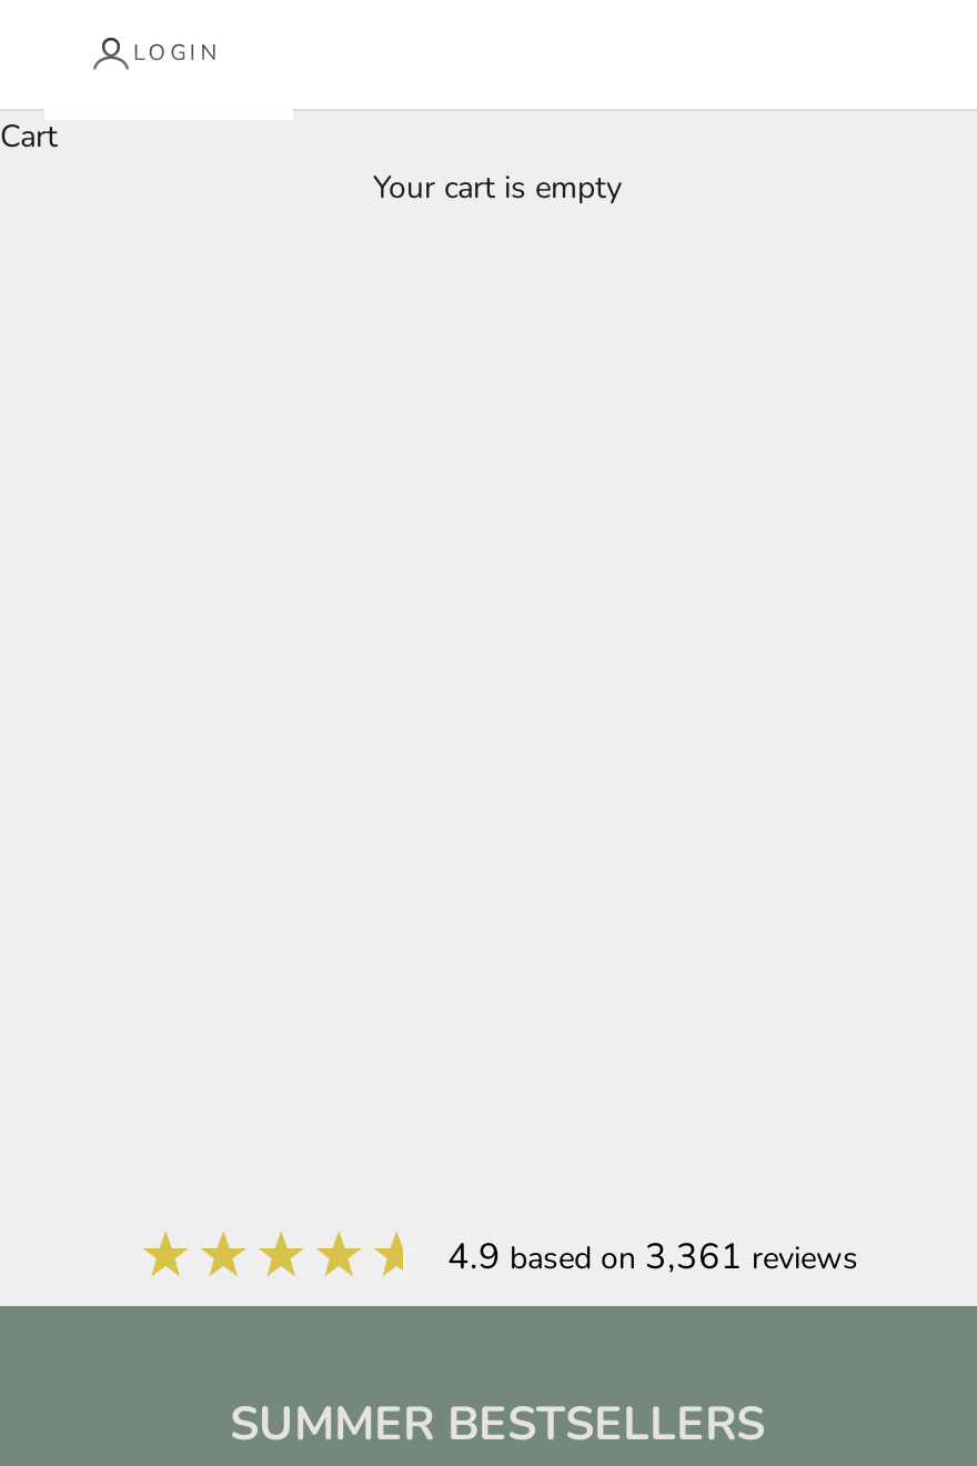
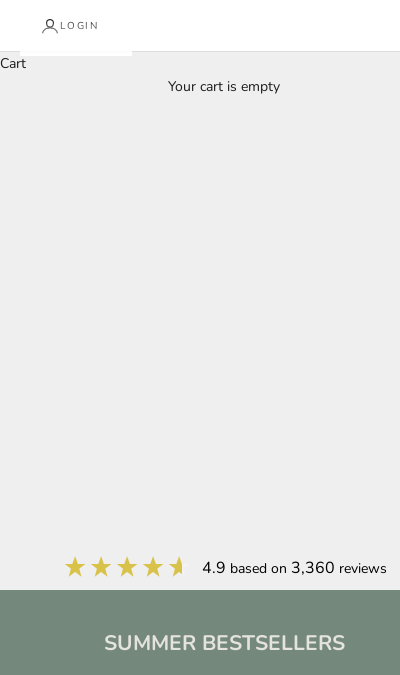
[447,1233,858,1282] 4.9 based on 3,361 reviews -> [201,557,386,579] 4.9 based on 3,360 reviews

